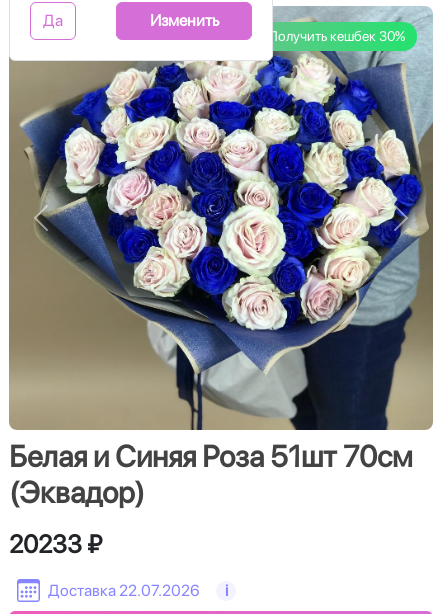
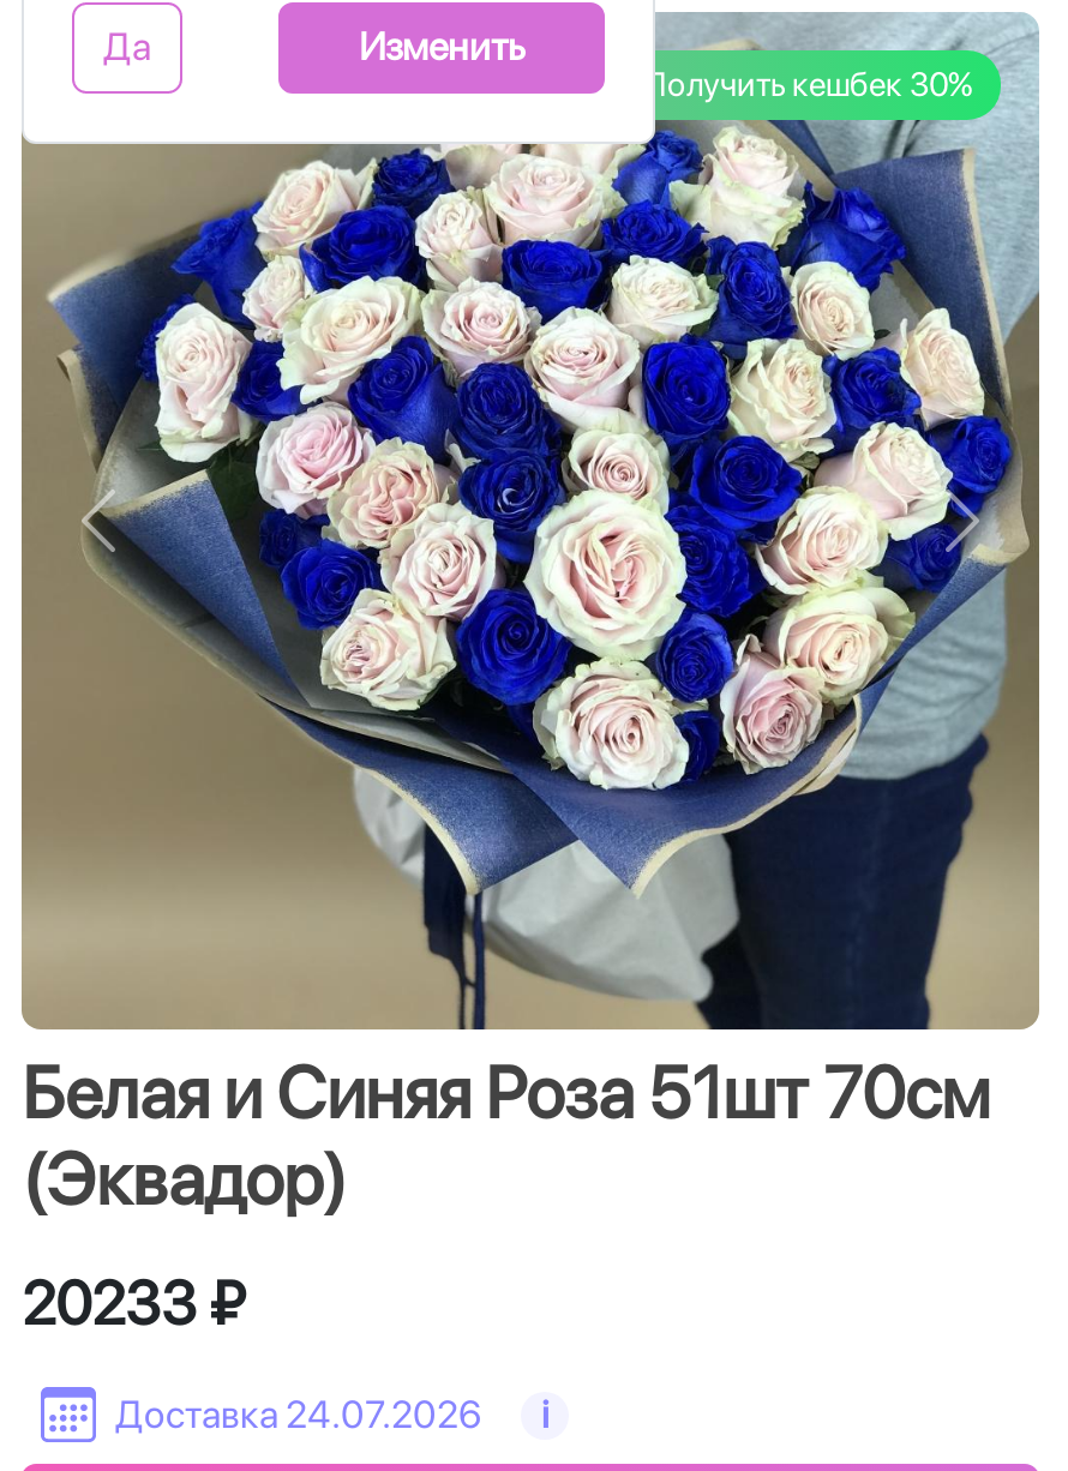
[48,581,200,600] Доставка 22.07.2026 -> [115,1392,482,1437] Доставка 24.07.2026

